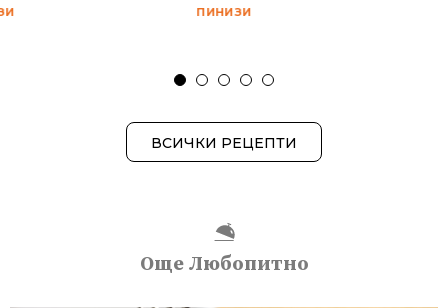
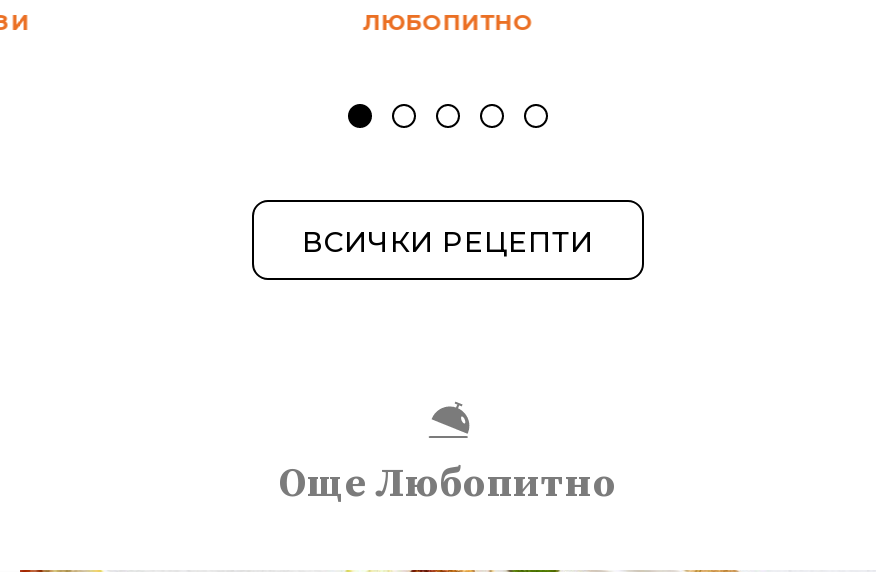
[197,5,251,19] ПИНИЗИ -> [362,9,533,37] ЛЮБОПИТНО

